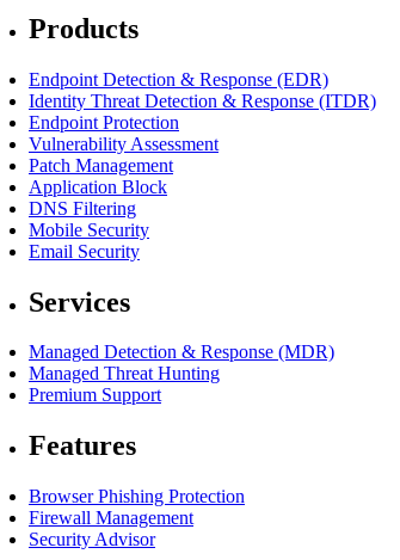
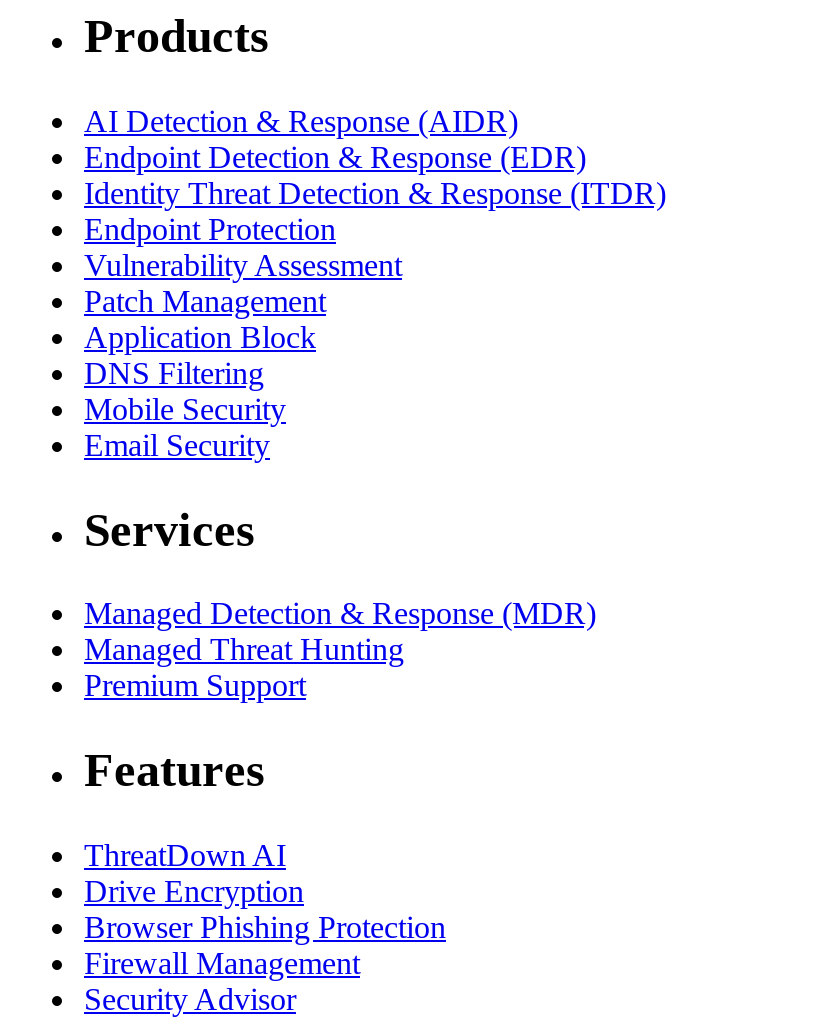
none -> [84,103,518,137] AI Detection & Response (AIDR)
none -> [84,838,304,908] ThreatDown AI | Drive Encryption

